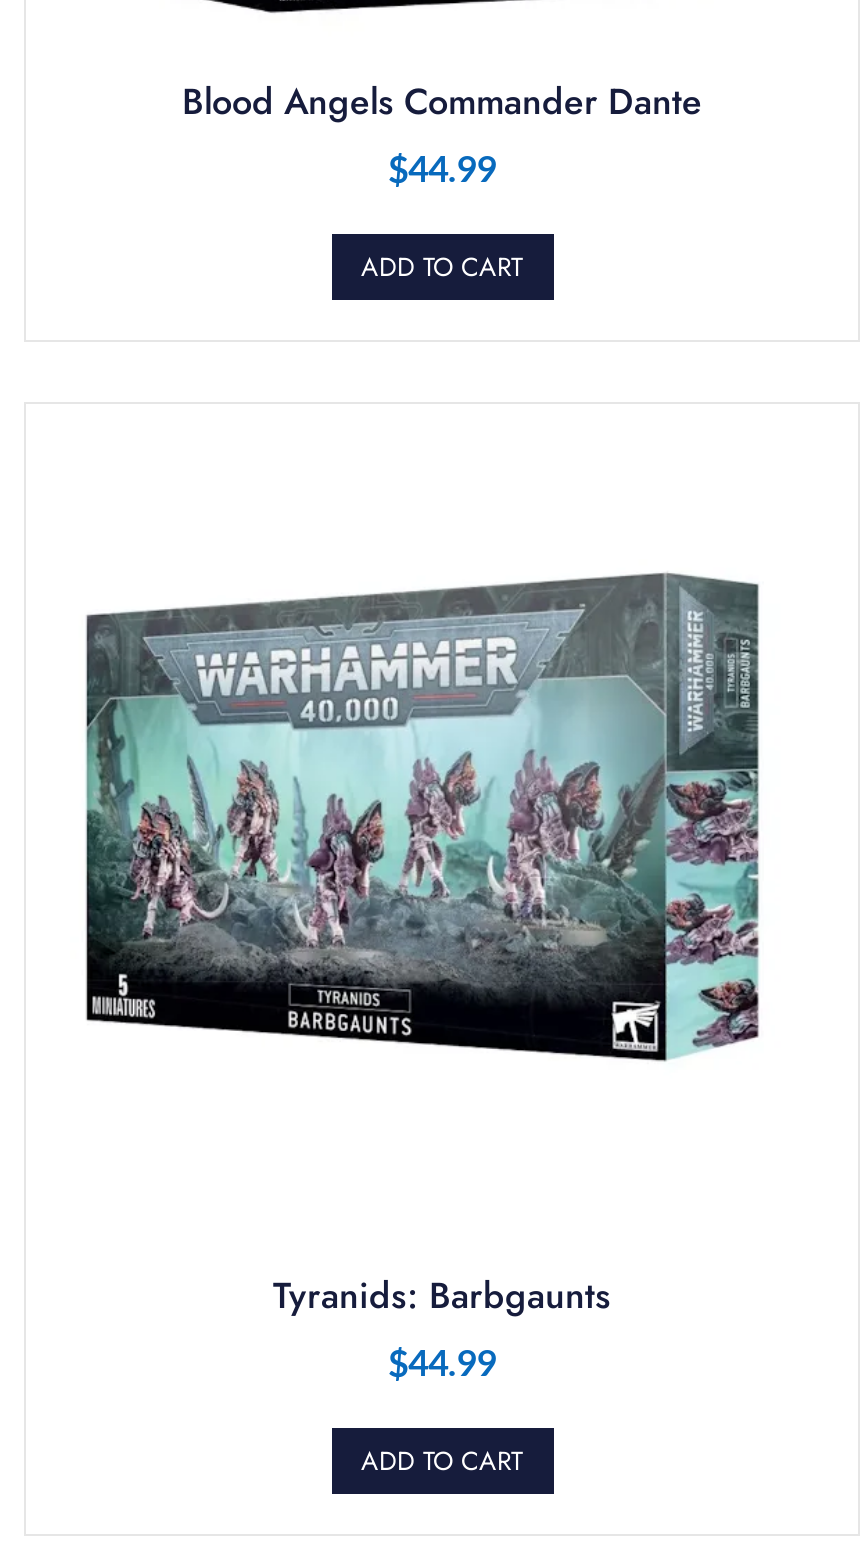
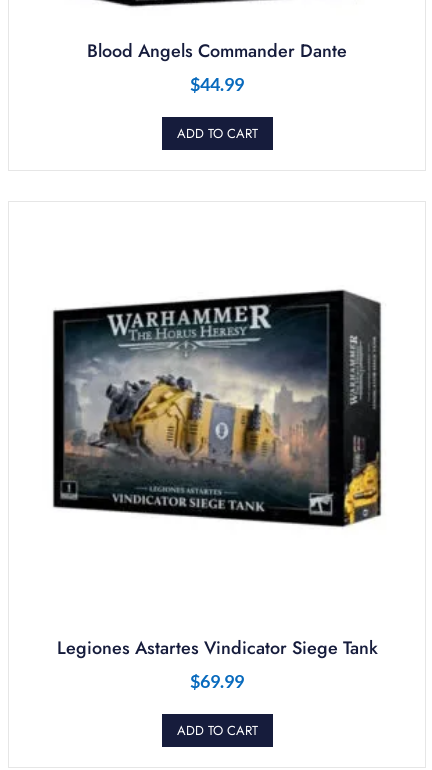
[84,572,770,1062] [image] -> [39,287,382,530] [image]
[273,1270,611,1384] Tyranids: Barbgaunts | $44.99 -> [56,635,377,692] Legiones Astartes Vindicator Siege Tank | $69.99

